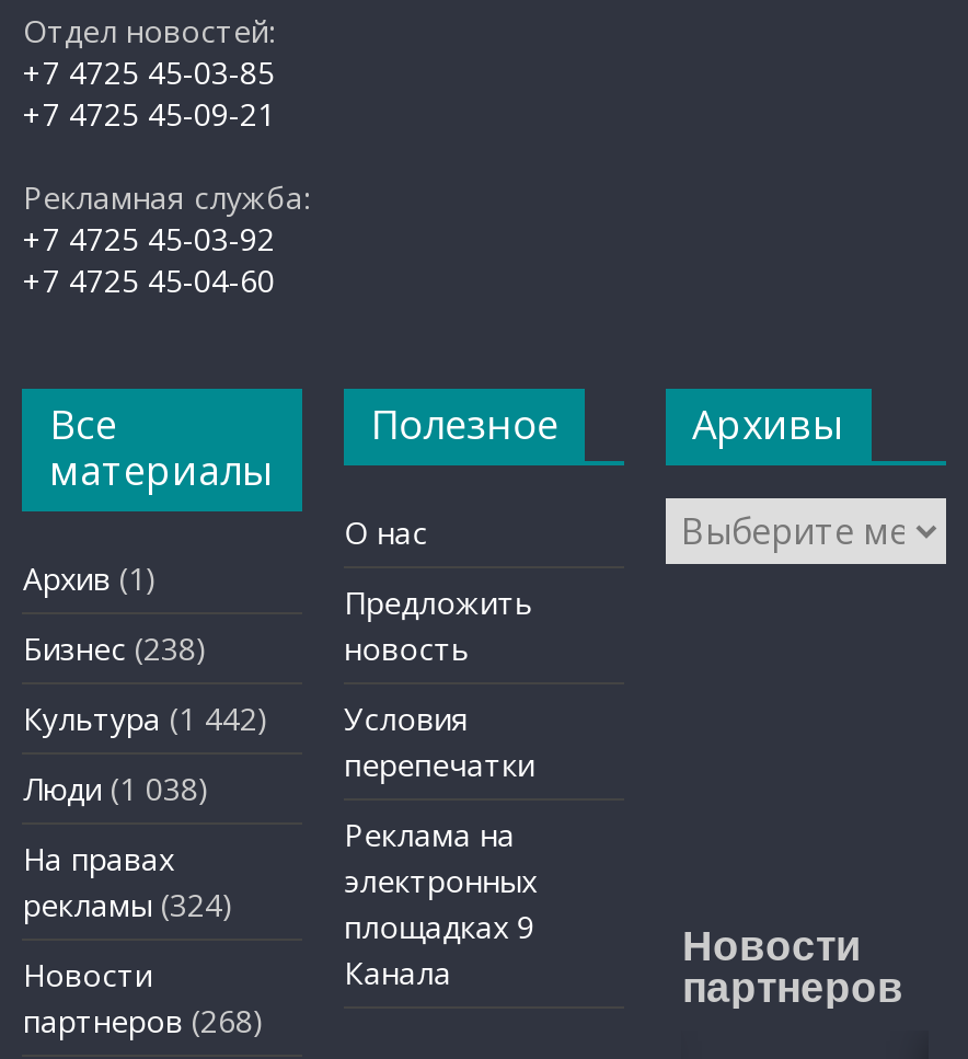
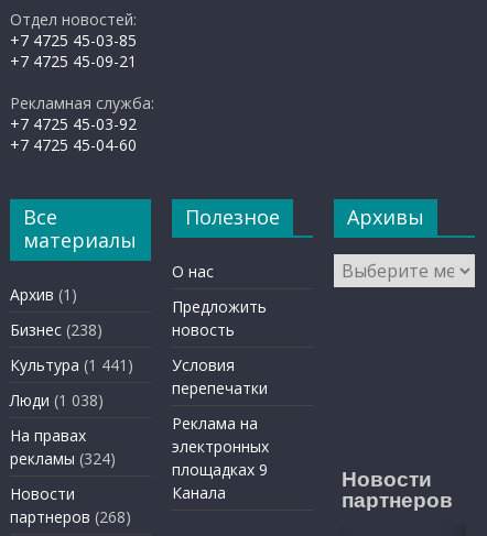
[23,699,469,740] Культура (1 442) Условия -> [10,354,235,375] Культура (1 441) Условия

